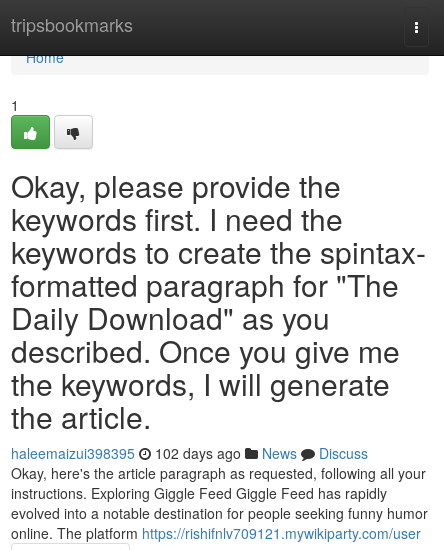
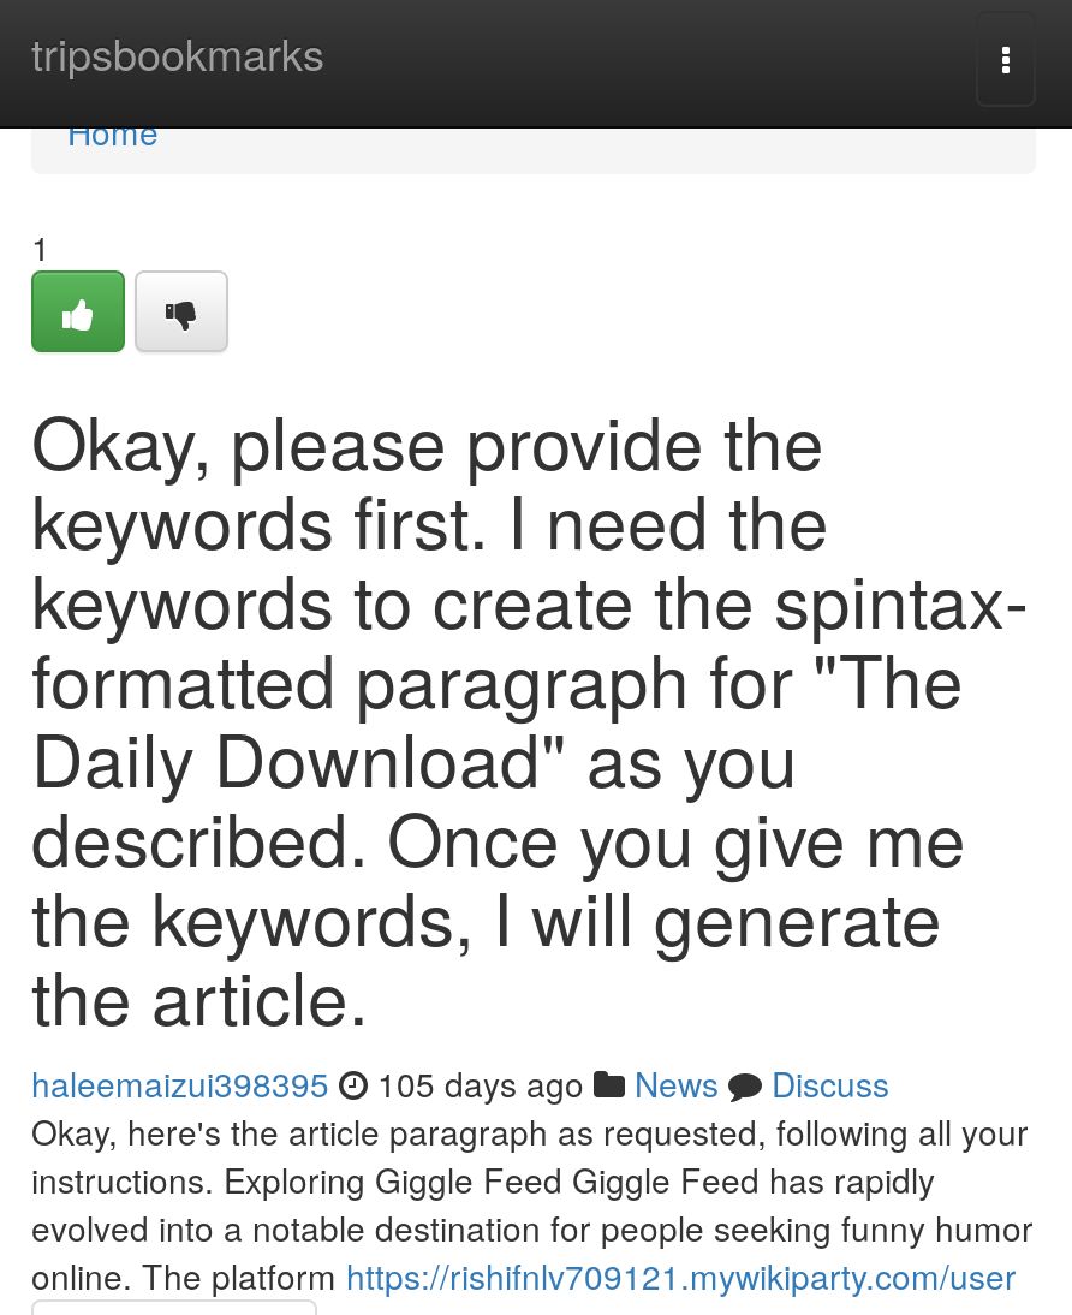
[11,443,368,463] haleemaizui398395 102 days ago News Discuss -> [31,1059,889,1107] haleemaizui398395 105 days ago News Discuss

